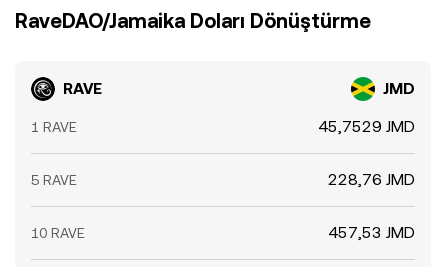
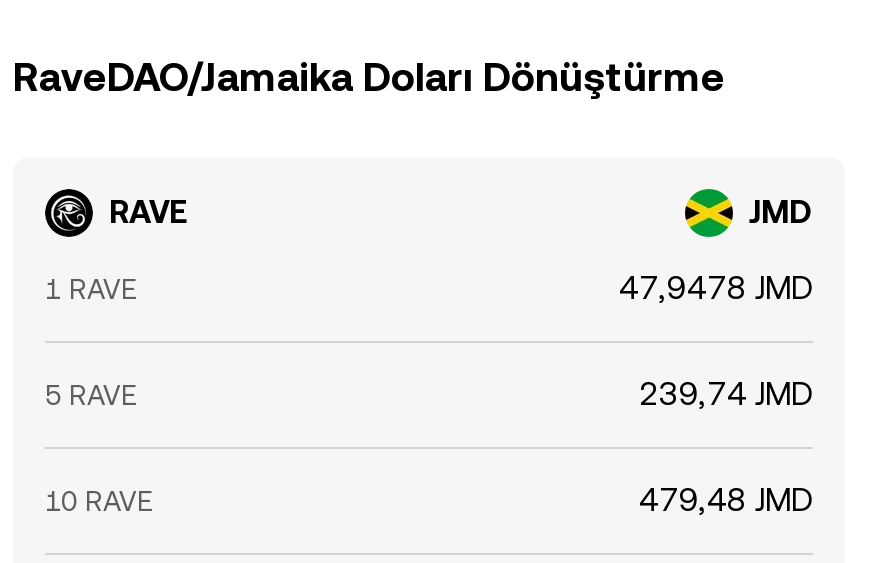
[318,117,415,136] 45,7529 JMD -> [619,269,813,307] 47,9478 JMD
[328,170,415,189] 228,76 JMD -> [639,375,813,413] 239,74 JMD
[328,223,415,242] 457,53 JMD -> [639,481,813,519] 479,48 JMD

